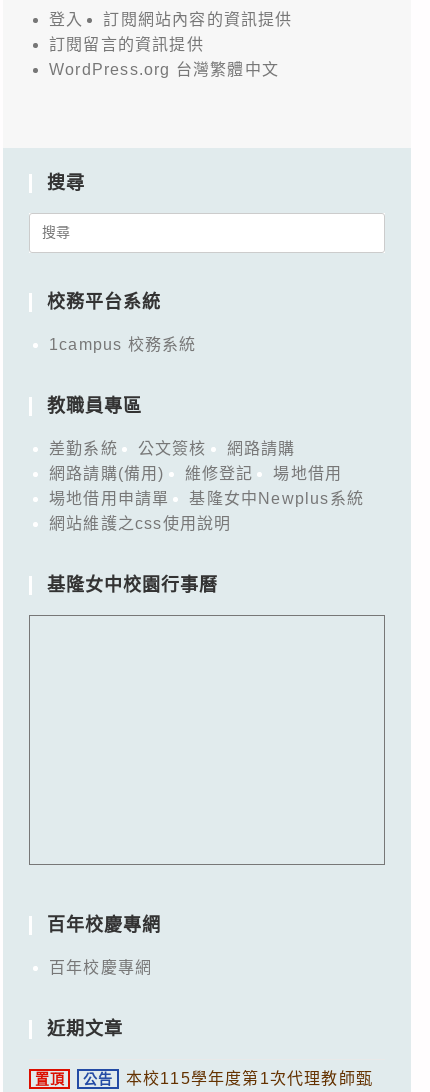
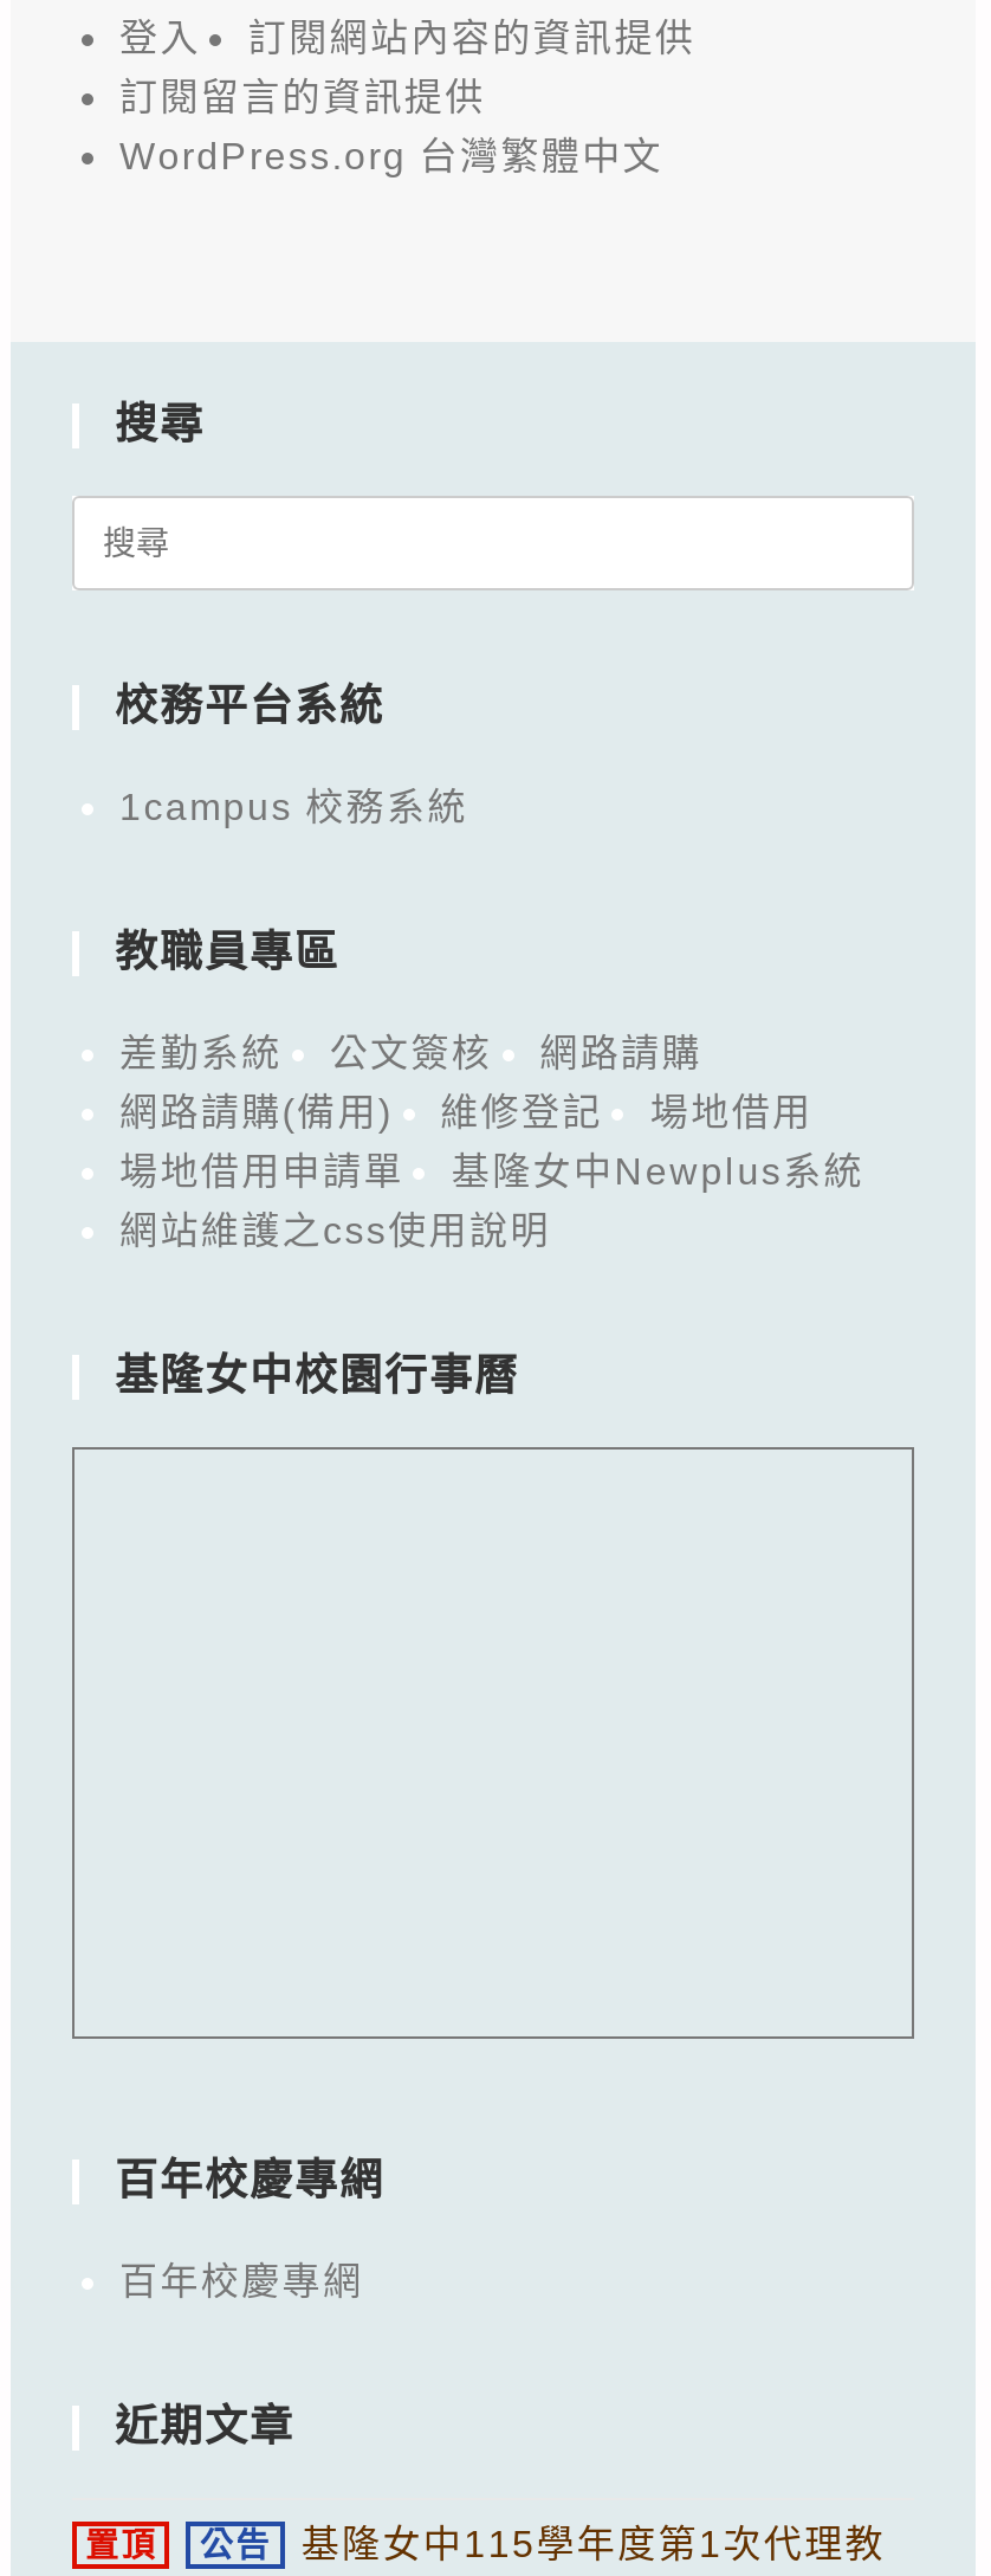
[126,1070,373,1087] 本校115學年度第1次代理教師甄 -> [301,2524,886,2565] 基隆女中115學年度第1次代理教

